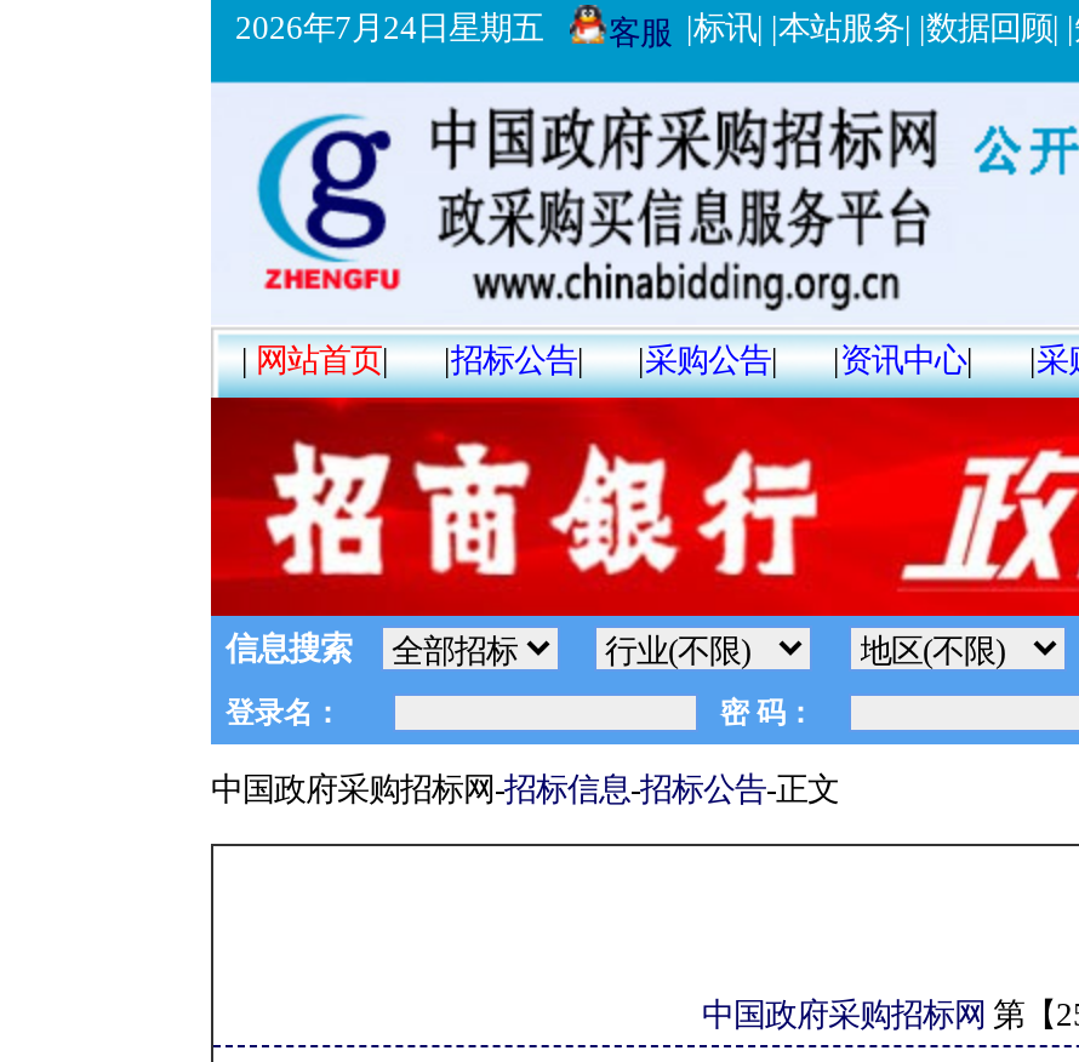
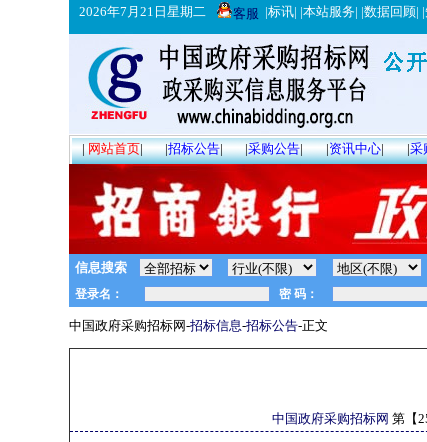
[235,10,543,46] 2026年7月24日星期五 -> [79,4,206,19] 2026年7月21日星期二

